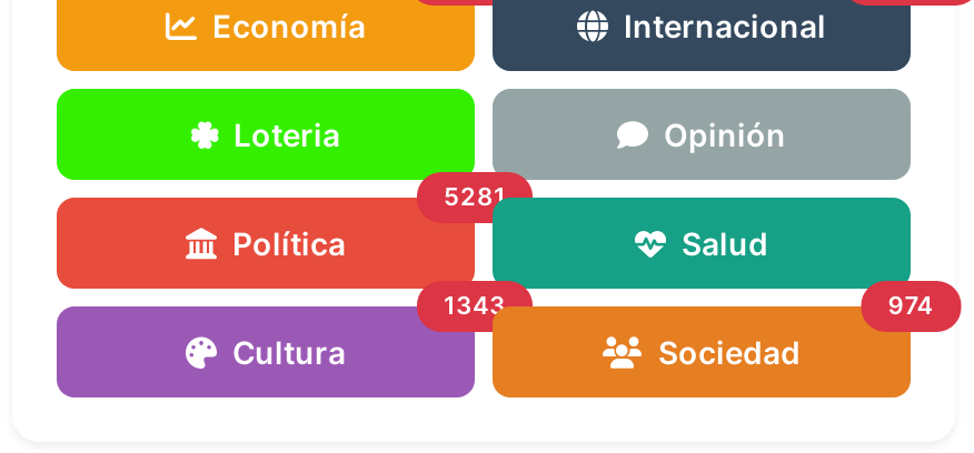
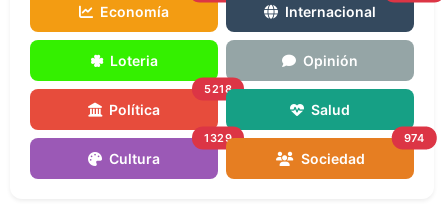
[444,181,506,212] 5281 -> [204,81,232,95] 5218
[444,290,506,321] 1343 -> [204,130,232,144] 1329

